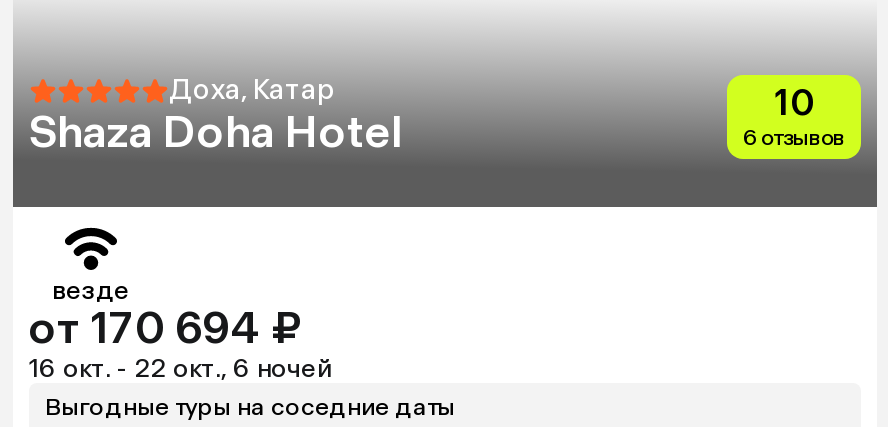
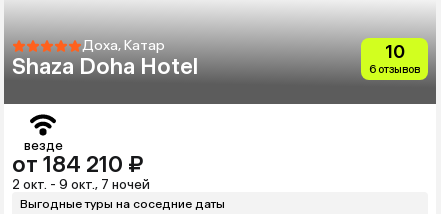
[29,301,301,355] от 170 694 ₽ -> [12,151,143,178] от 184 210 ₽
[29,353,333,383] 16 окт. - 22 окт., 6 ночей -> [12,177,150,192] 2 окт. - 9 окт., 7 ночей

